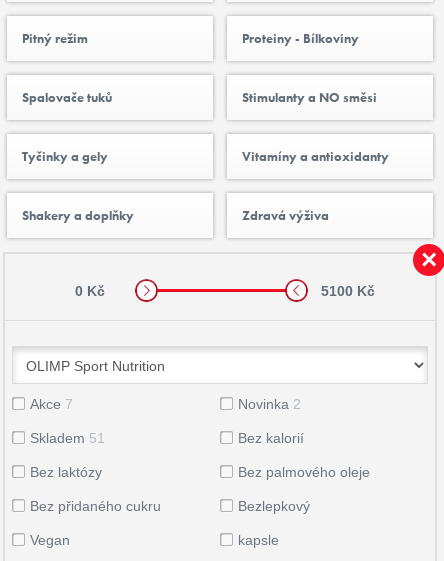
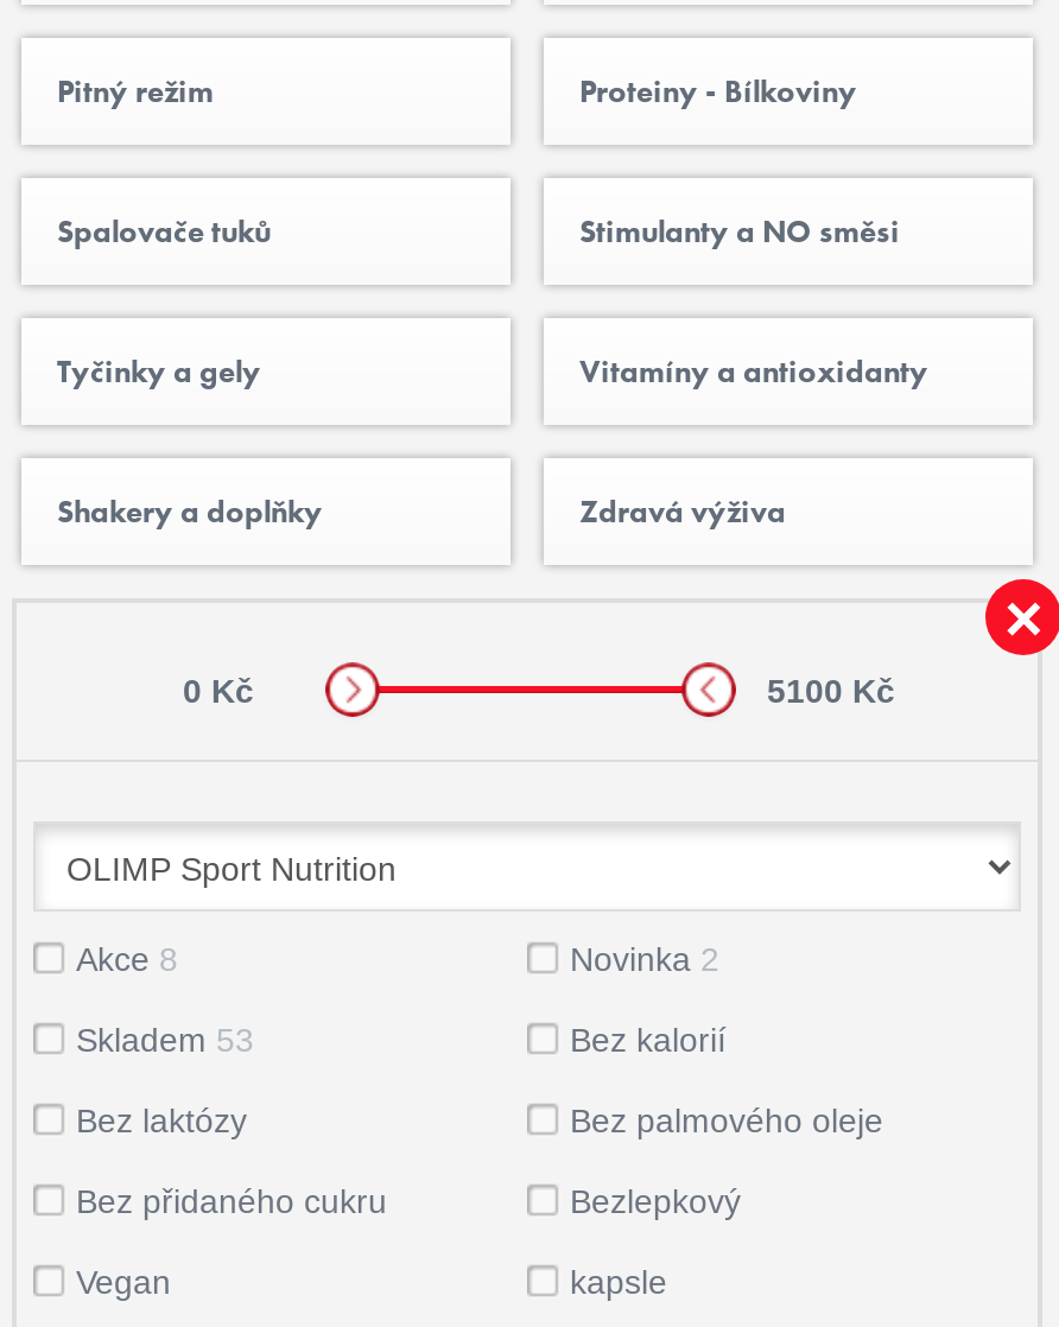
[30,396,73,412] Akce 7 -> [76,941,178,979] Akce 8
[30,430,105,446] Skladem 51 -> [76,1021,254,1059] Skladem 53

